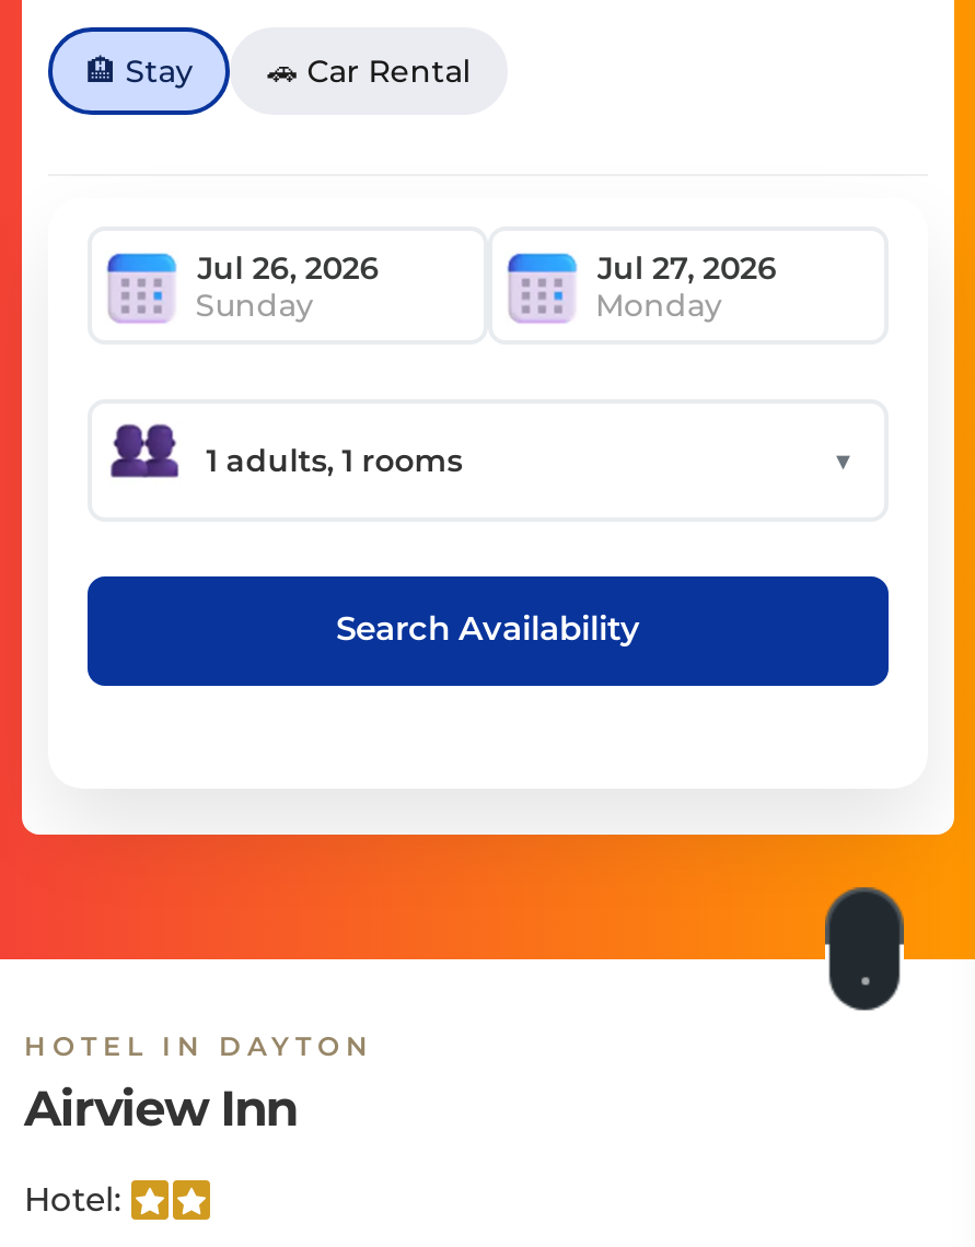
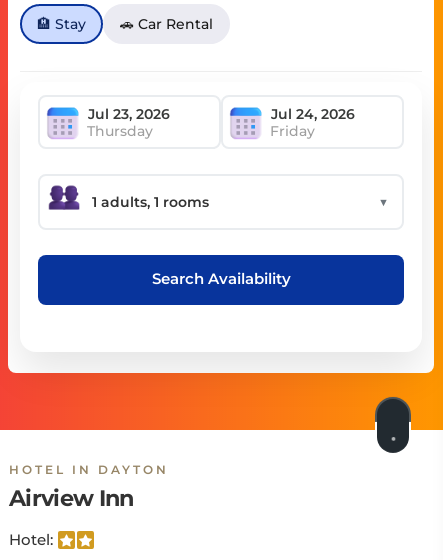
[195,285,722,325] Sunday | Monday -> [87,122,315,140] Thursday | Friday

